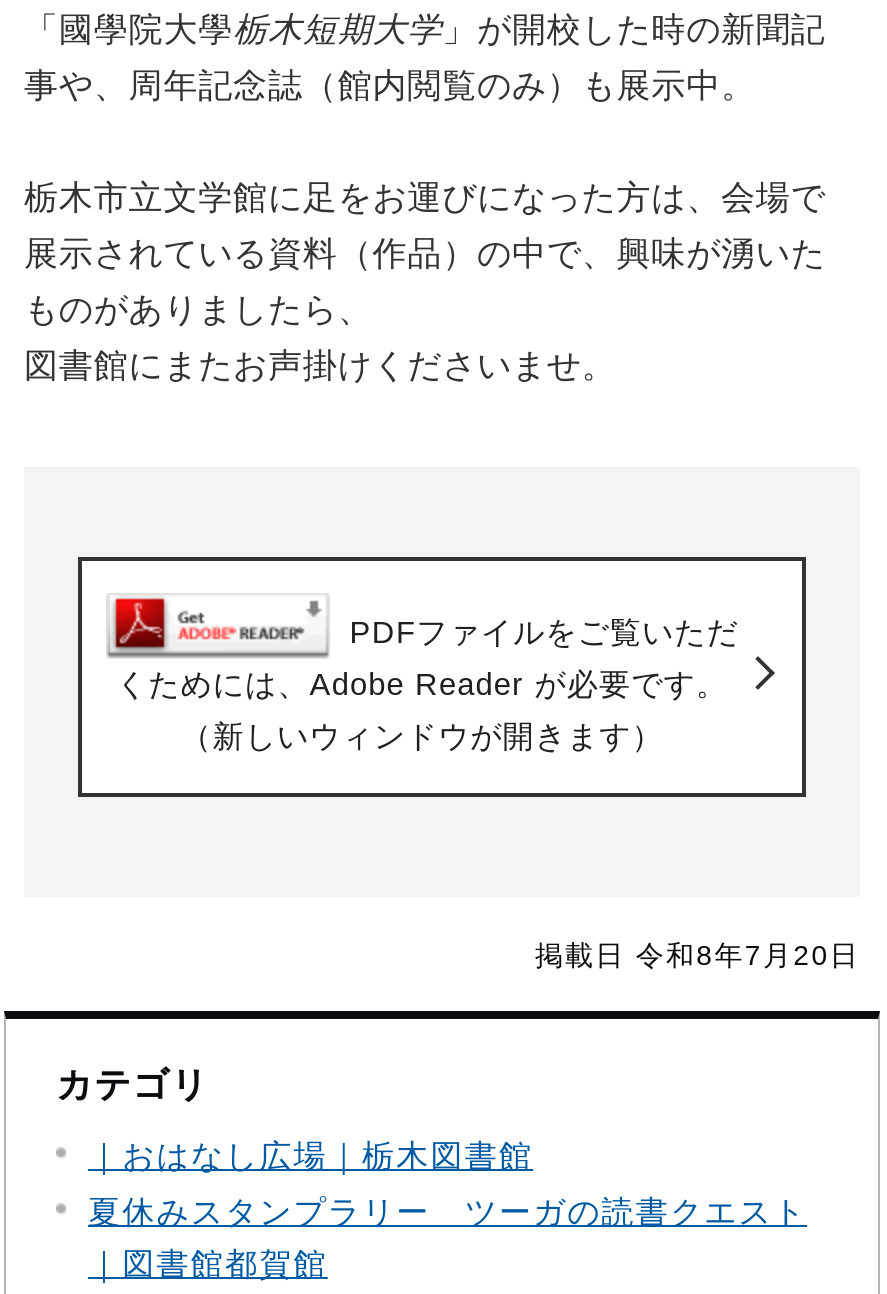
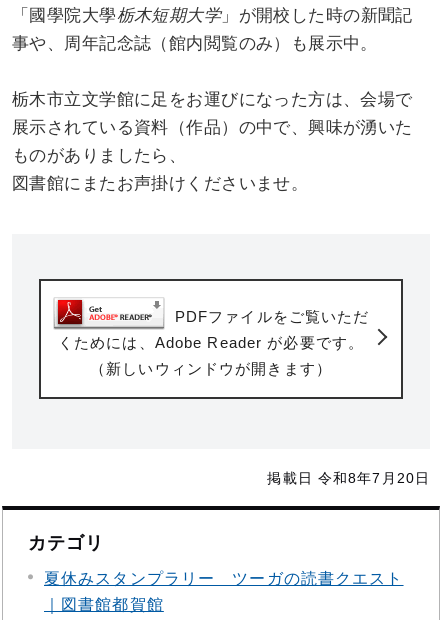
[88,1139,533,1173] ｜おはなし広場｜栃木図書館 -> none

